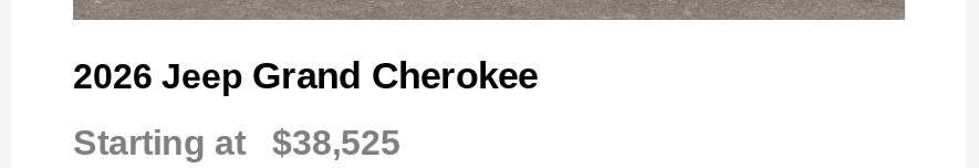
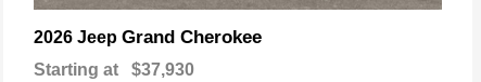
[73,123,400,160] Starting at $38,525 -> [34,60,194,78] Starting at $37,930

